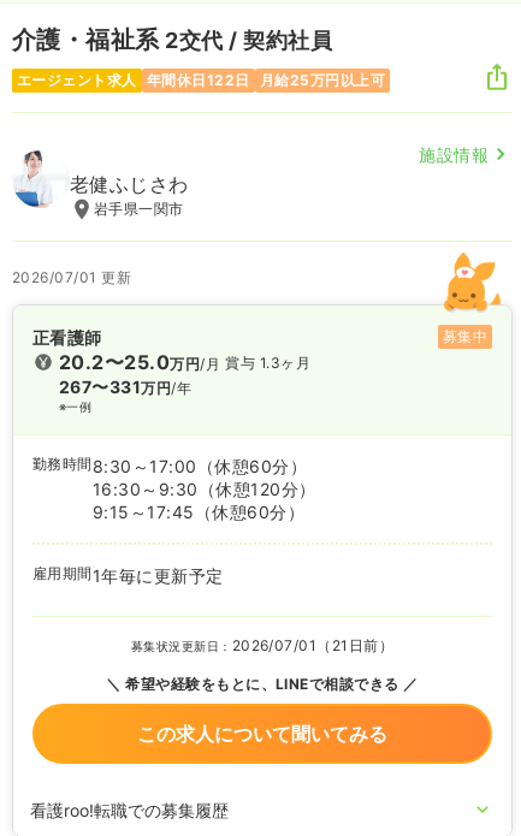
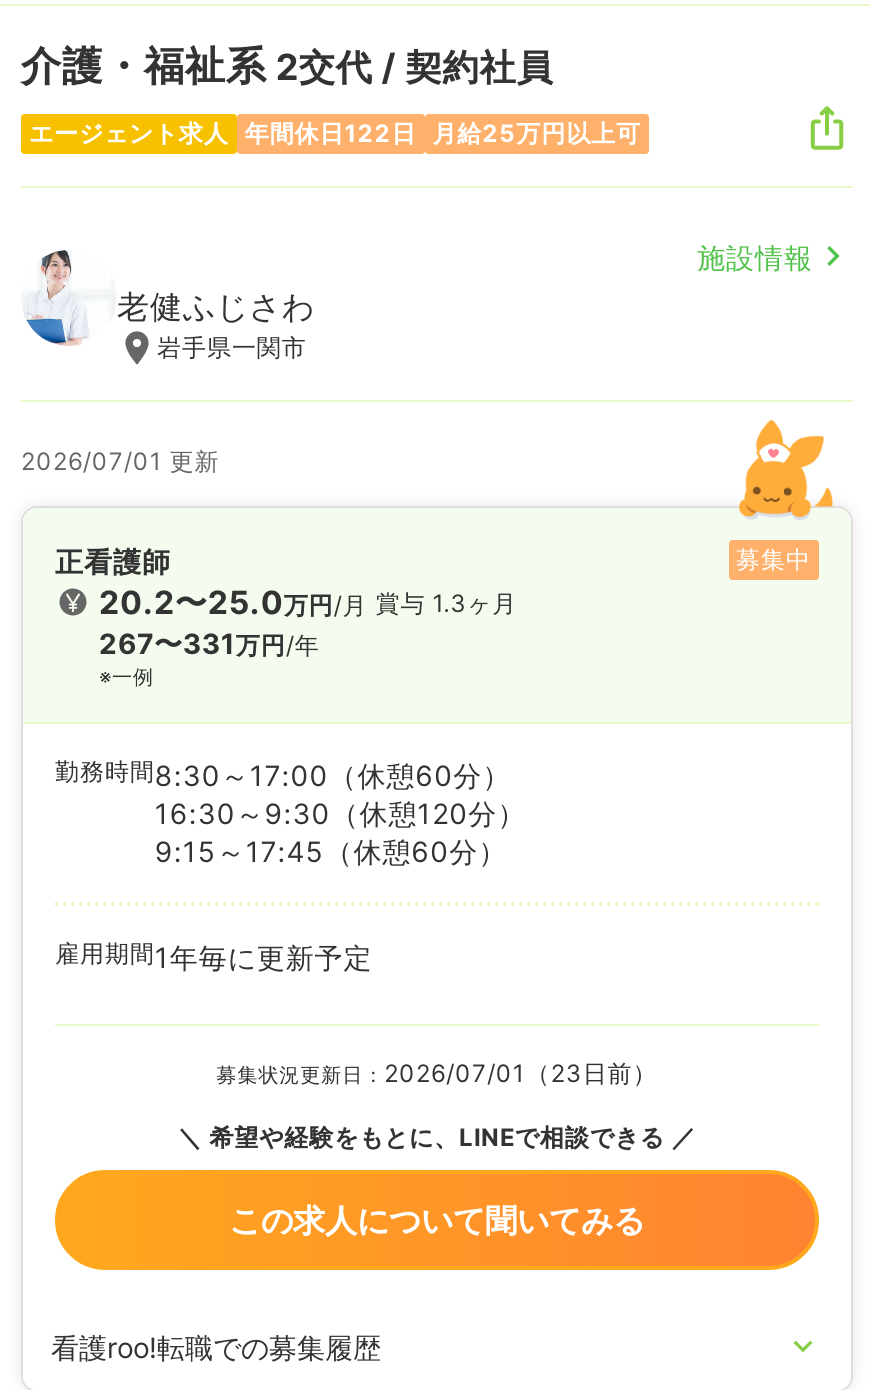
[131,636,394,654] 募集状況更新日：2026/07/01（21日前） -> [216,1058,658,1088] 募集状況更新日：2026/07/01（23日前）

